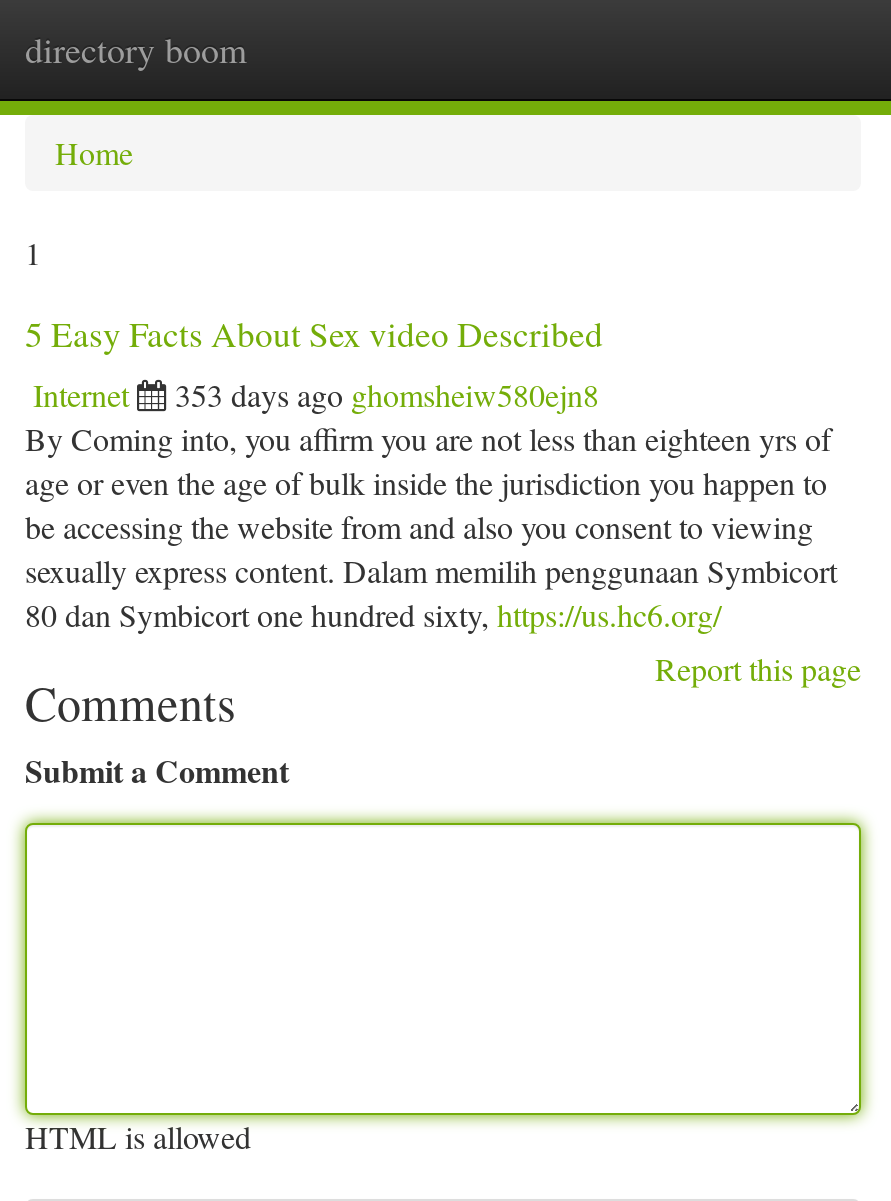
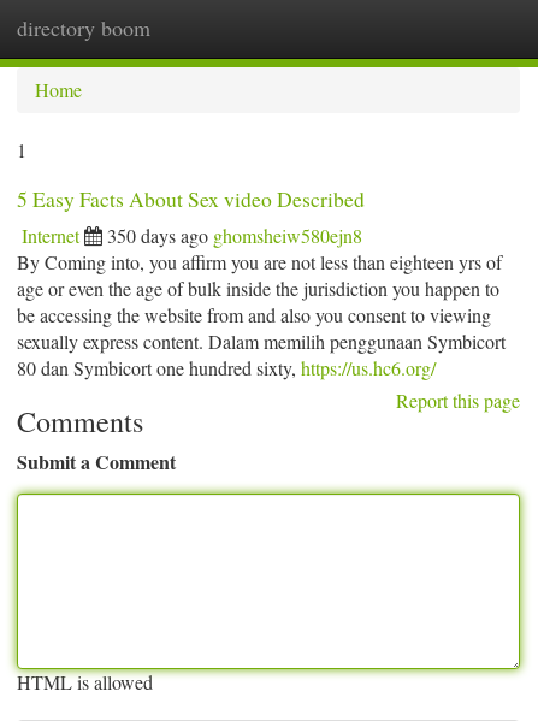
[175,373,599,415] 353 days ago ghomsheiw580ejn8 -> [107,223,362,248] 350 days ago ghomsheiw580ejn8

